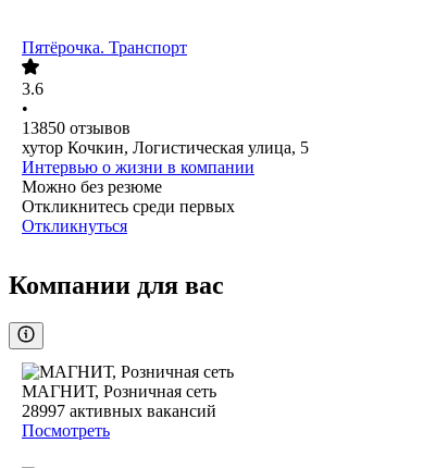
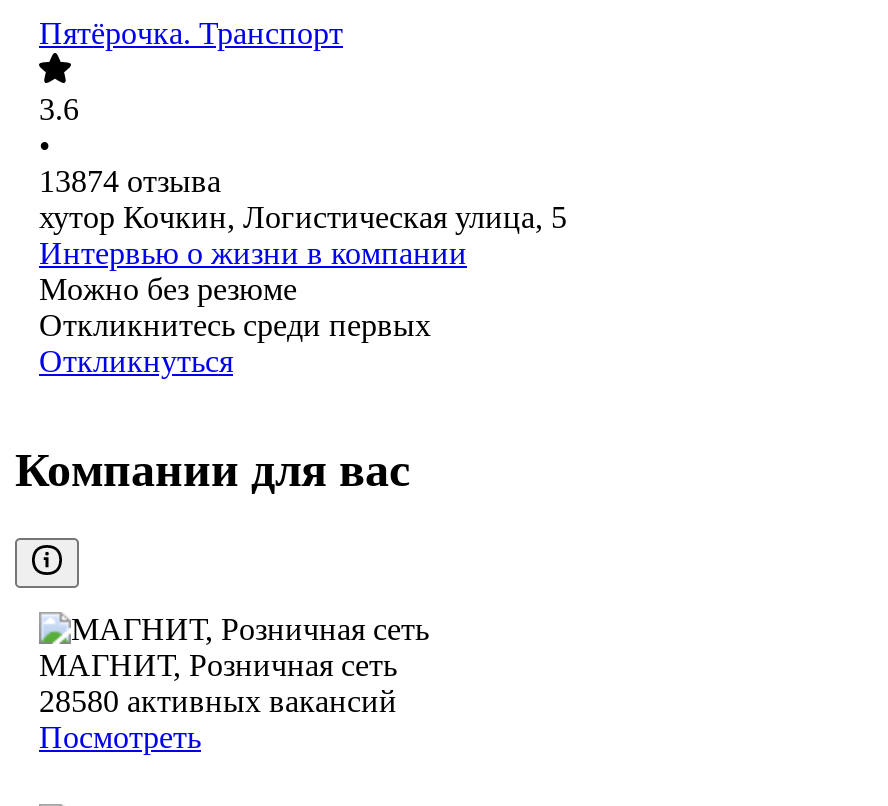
[22,119,130,138] 13850 отзывов -> [39,165,221,199] 13874 отзыва
[22,402,216,420] 28997 активных вакансий -> [39,685,397,719] 28580 активных вакансий

